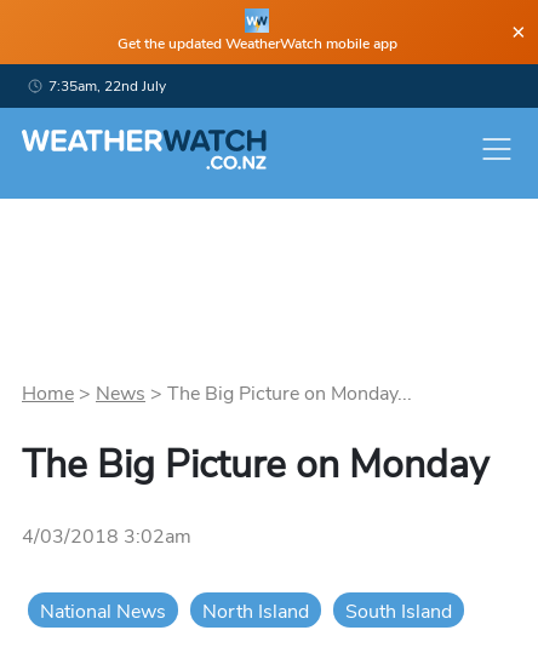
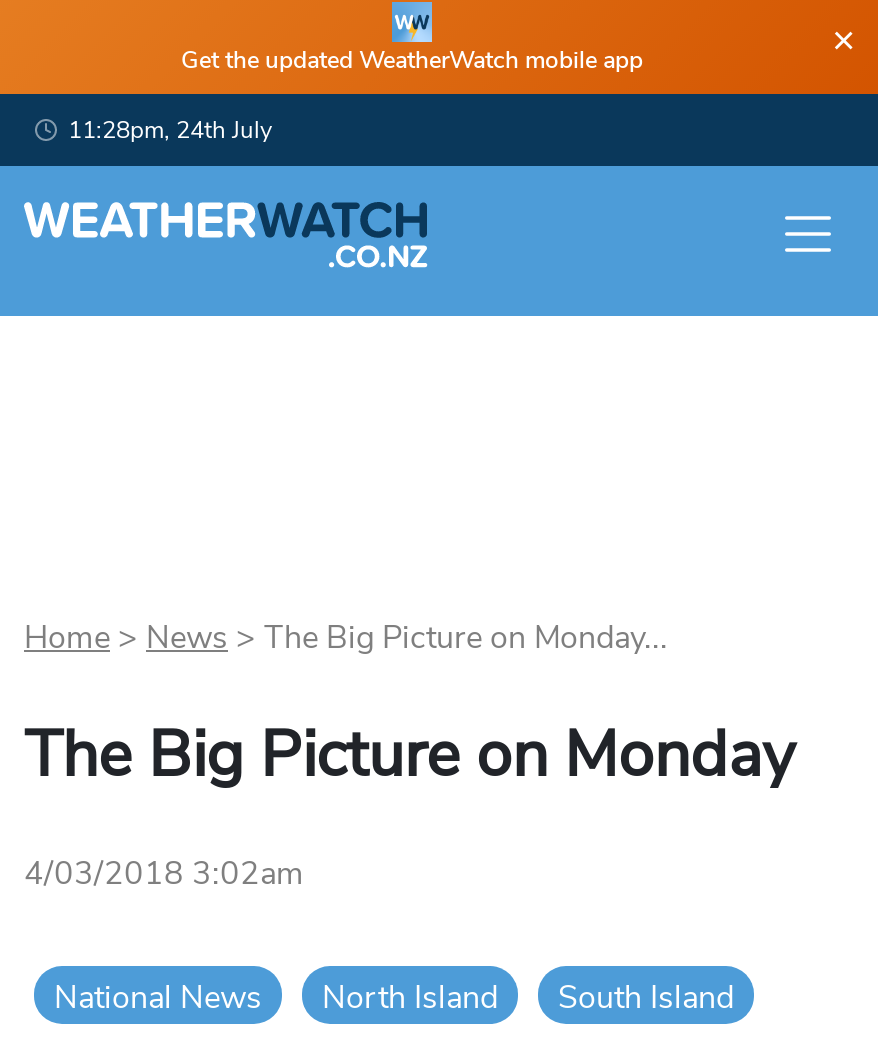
[48,76,166,96] 7:35am, 22nd July -> [68,114,272,146] 11:28pm, 24th July

